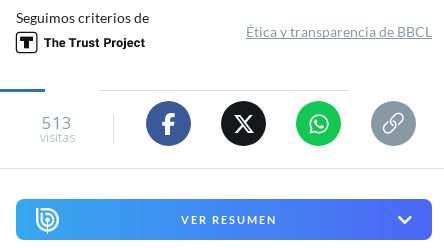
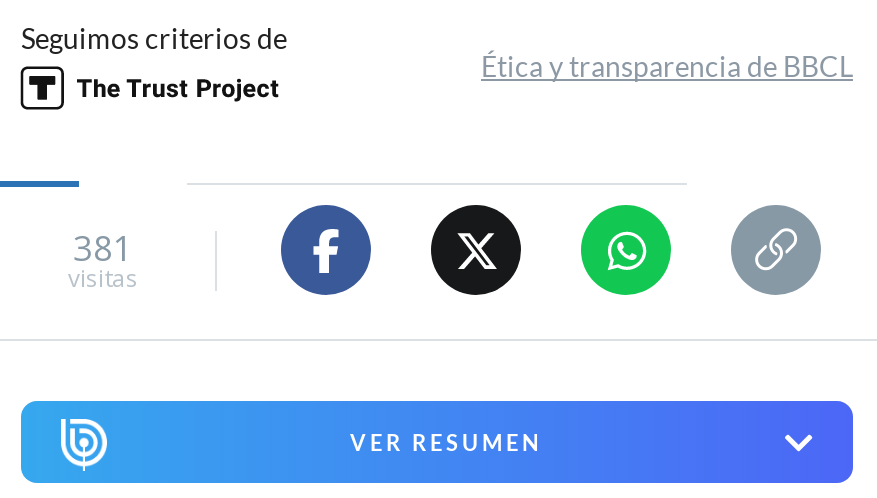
[42,111,72,134] 513 -> [73,225,133,271] 381

